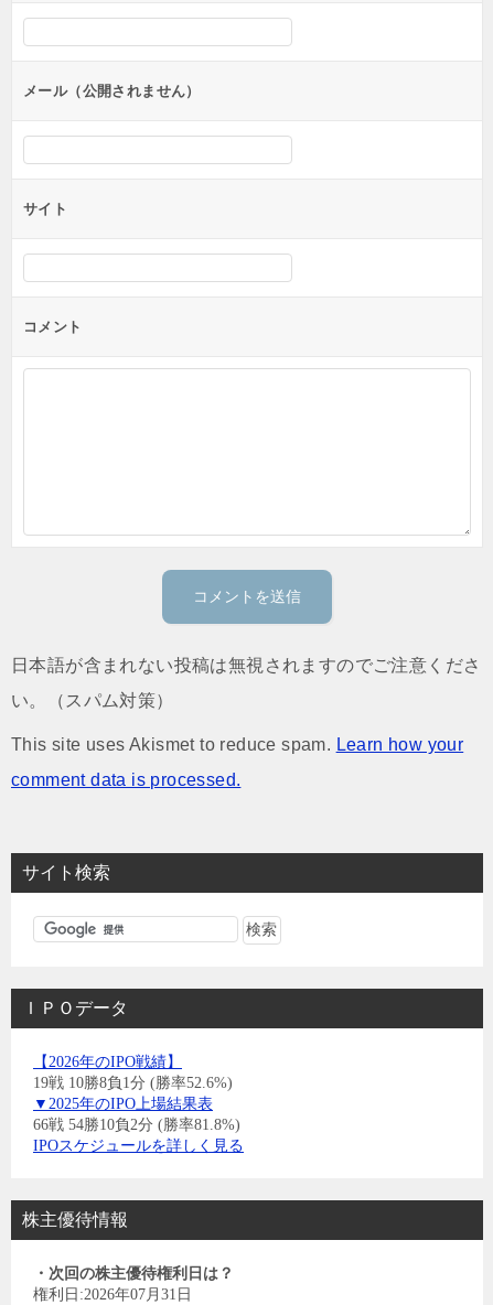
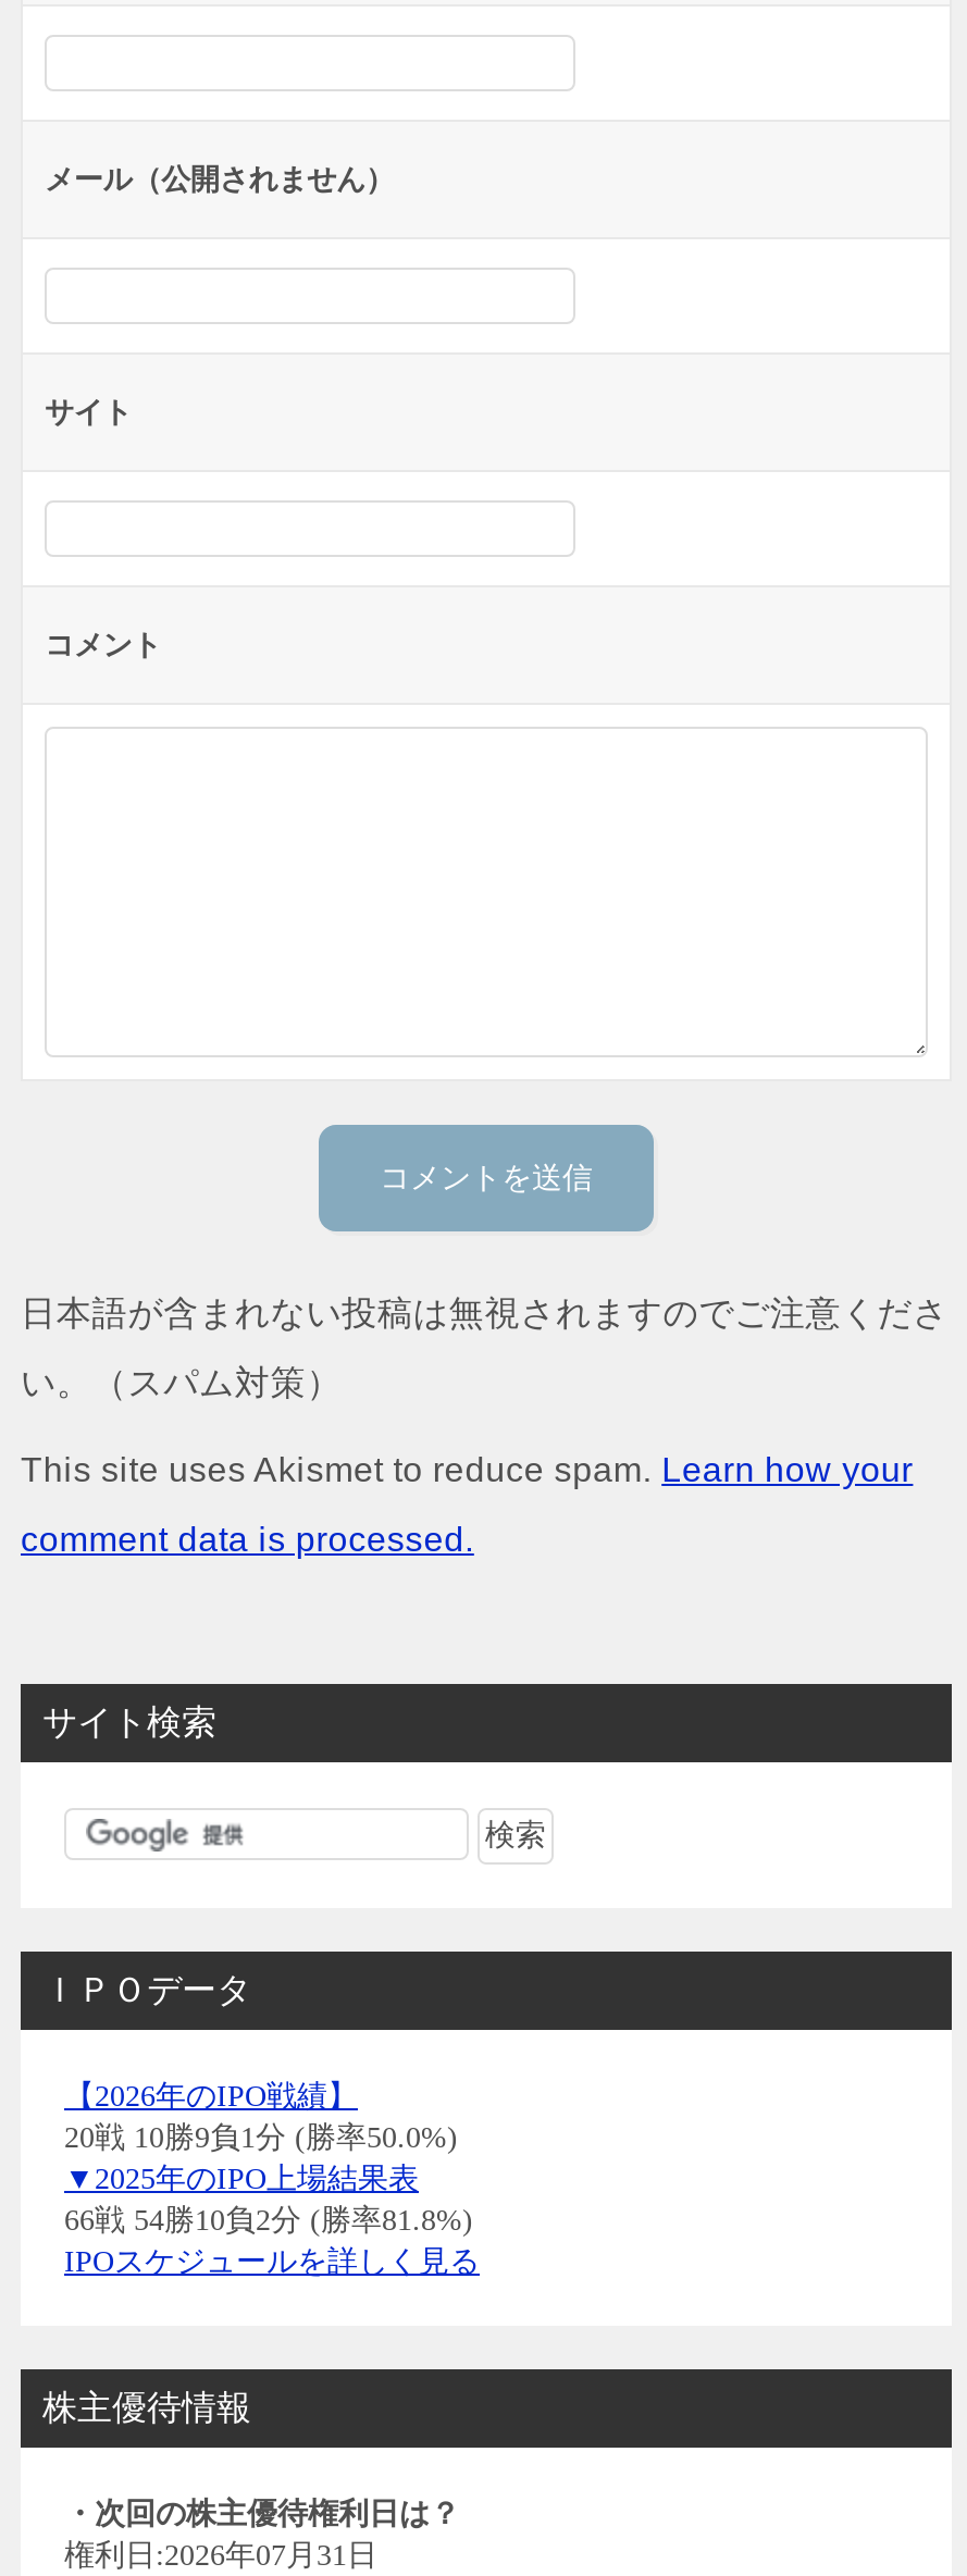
[33,1074,233,1091] 19戦 10勝8負1分 (勝率52.6%) -> [64,2121,458,2153] 20戦 10勝9負1分 (勝率50.0%)

